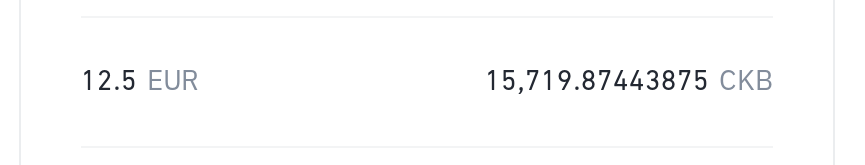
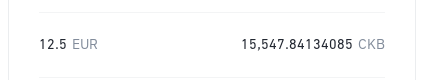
[485,68,773,96] 15,719.87443875 CKB -> [241,38,385,52] 15,547.84134085 CKB

